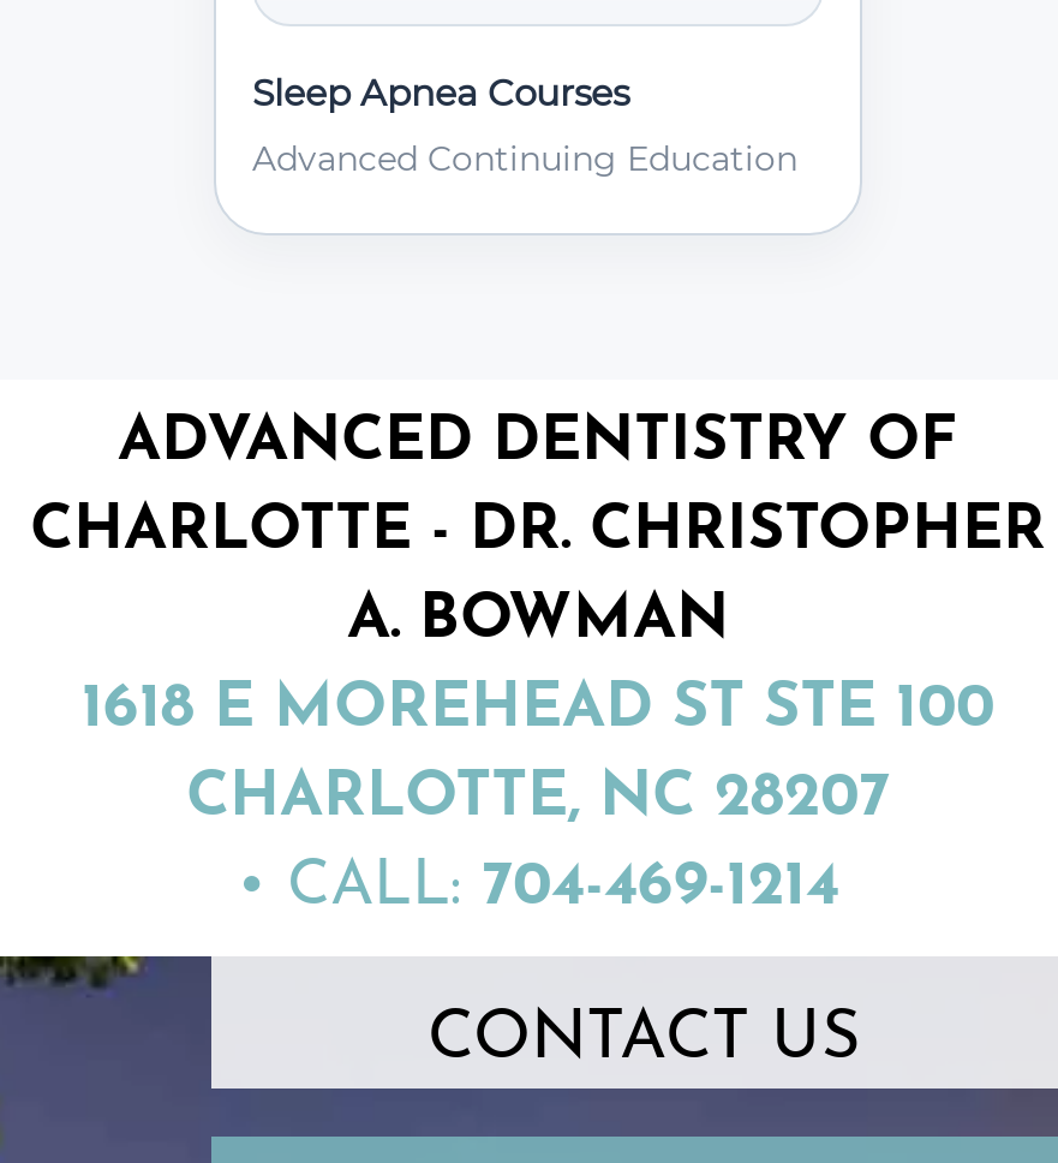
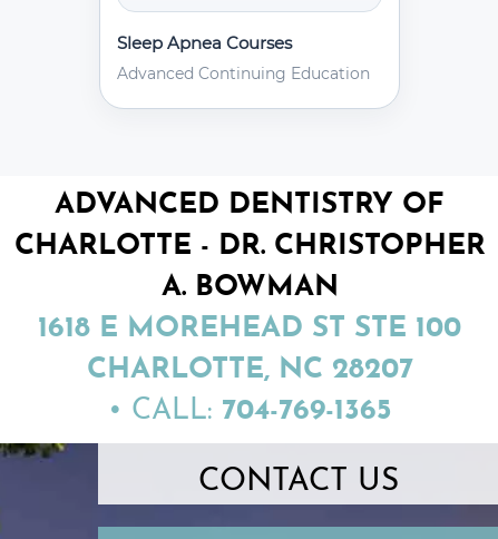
[237,854,839,919] • CALL: 704-469-1214 -> [108,396,391,426] • CALL: 704-769-1365

